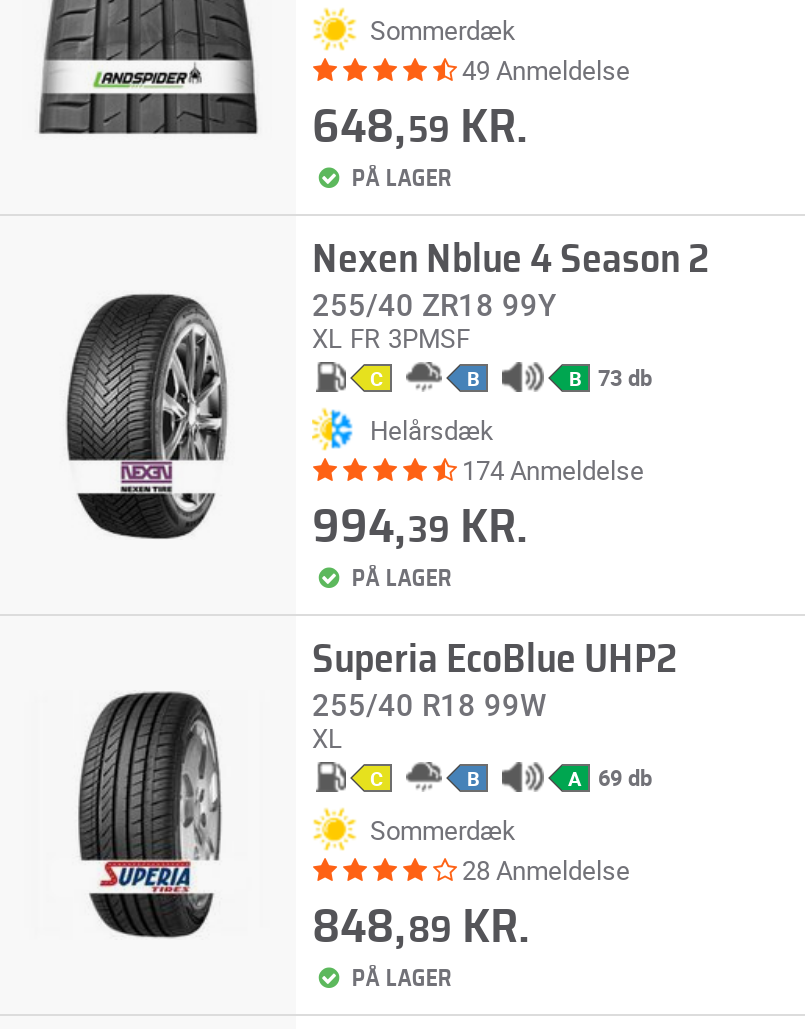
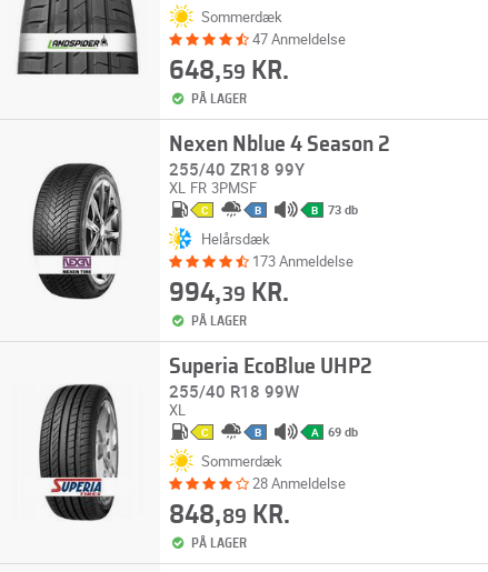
[462,52,630,88] 49 Anmeldelse -> [252,29,346,49] 47 Anmeldelse
[462,452,644,488] 174 Anmeldelse -> [252,251,353,271] 173 Anmeldelse

